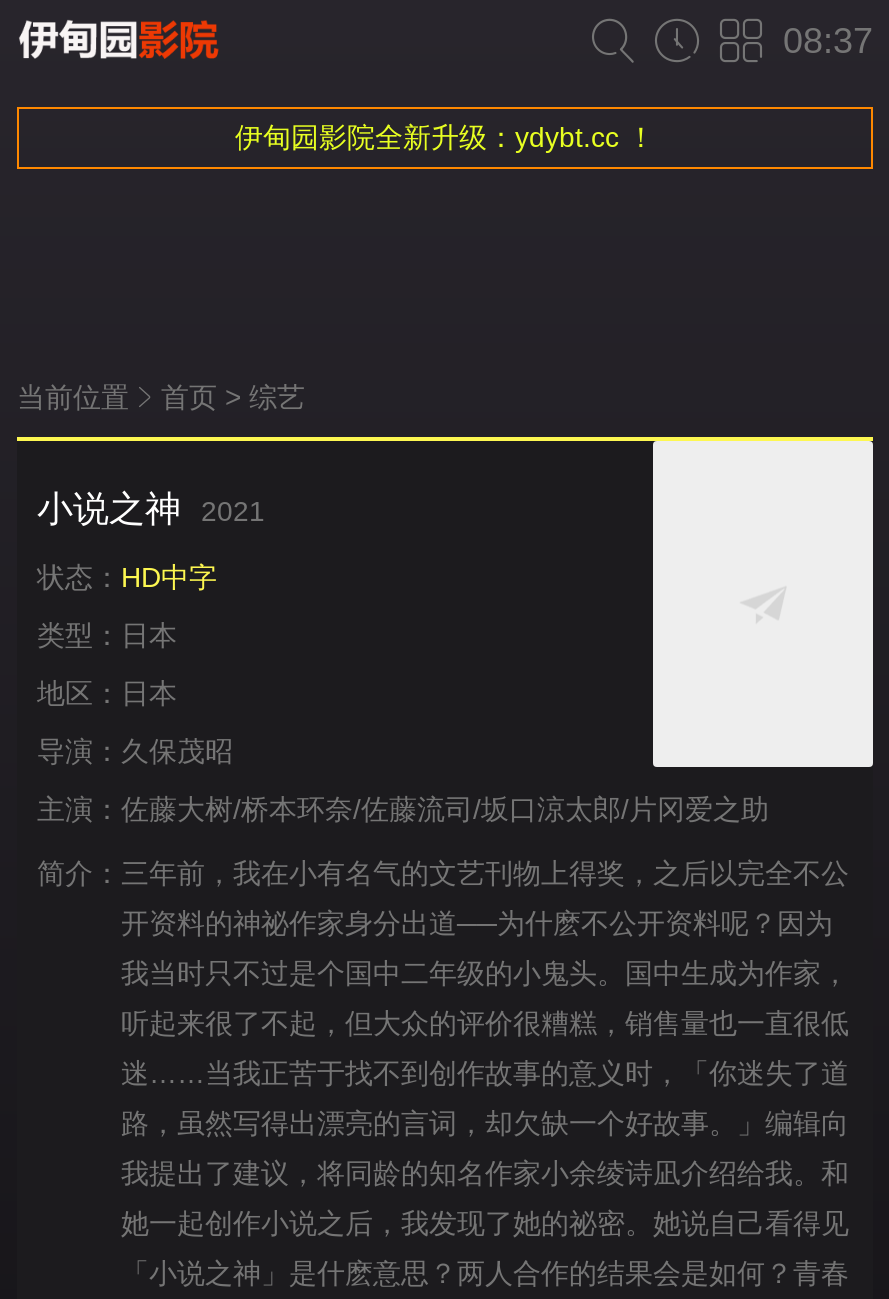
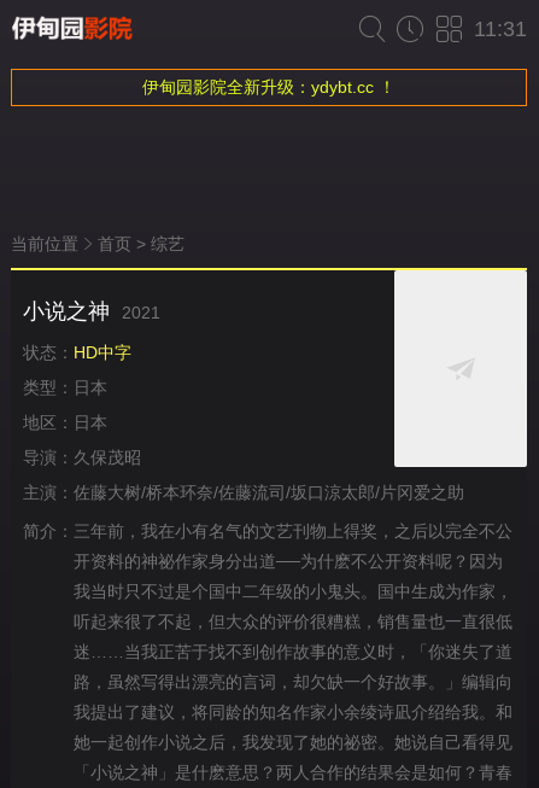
[783,21,873,61] 08:37 -> [474,17,527,41] 11:31

